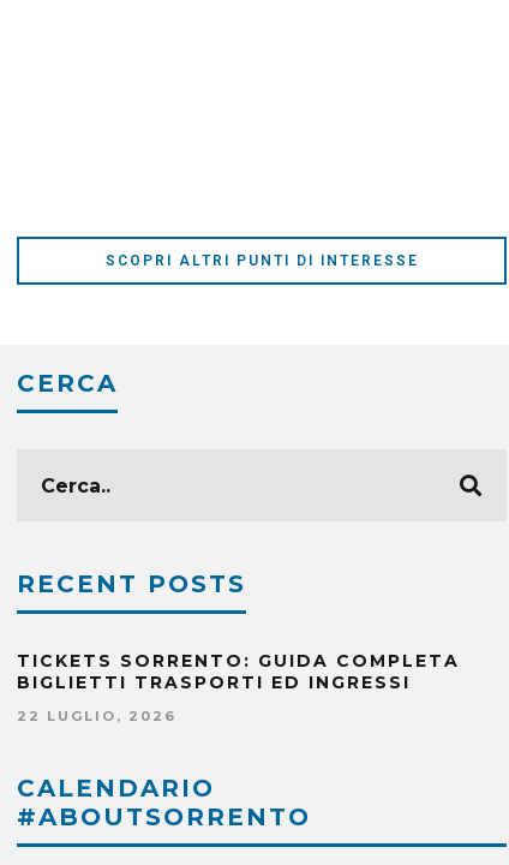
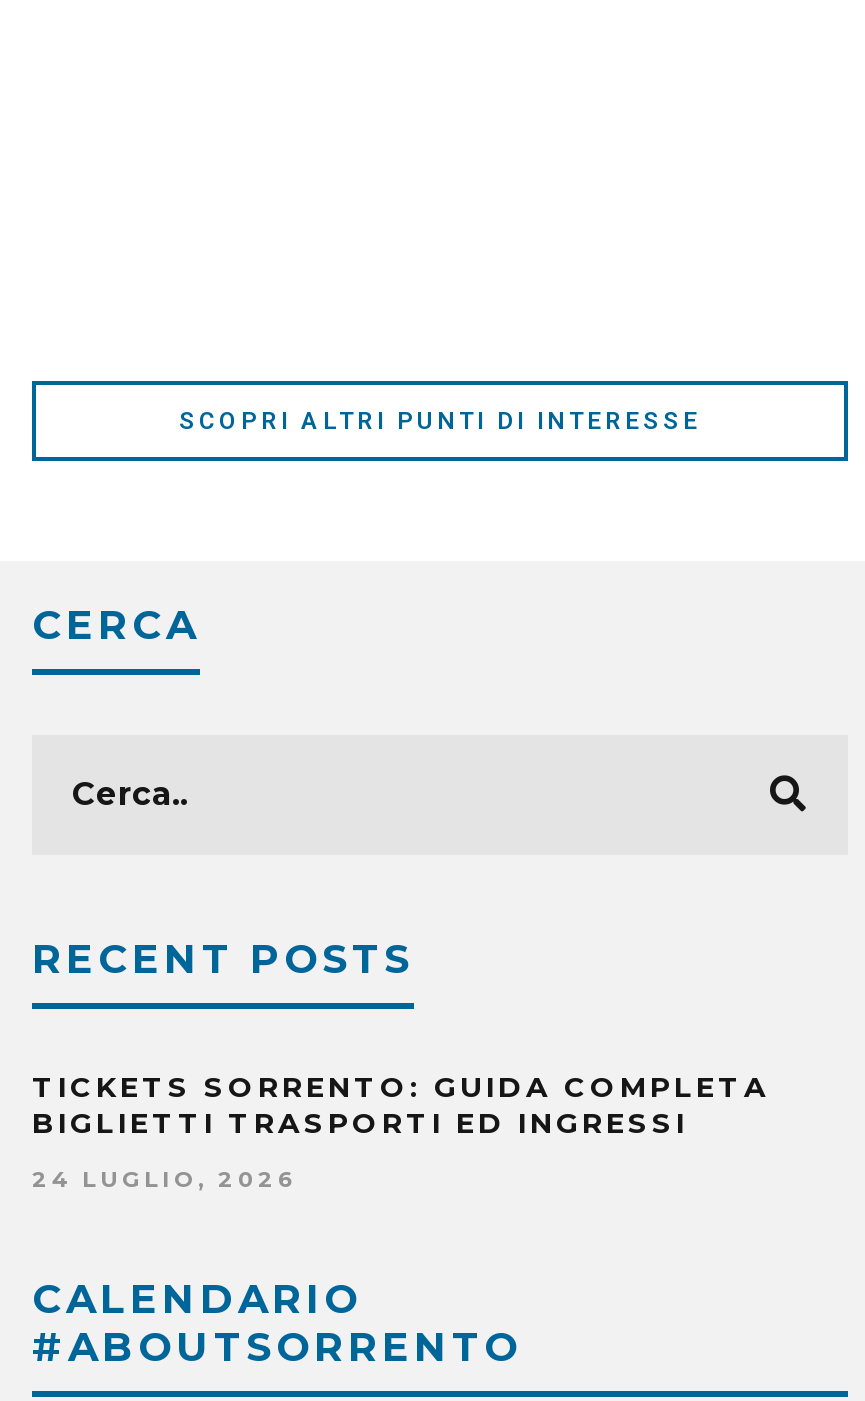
[17,708,176,725] 22 LUGLIO, 2026 -> [32,1164,298,1192] 24 LUGLIO, 2026

